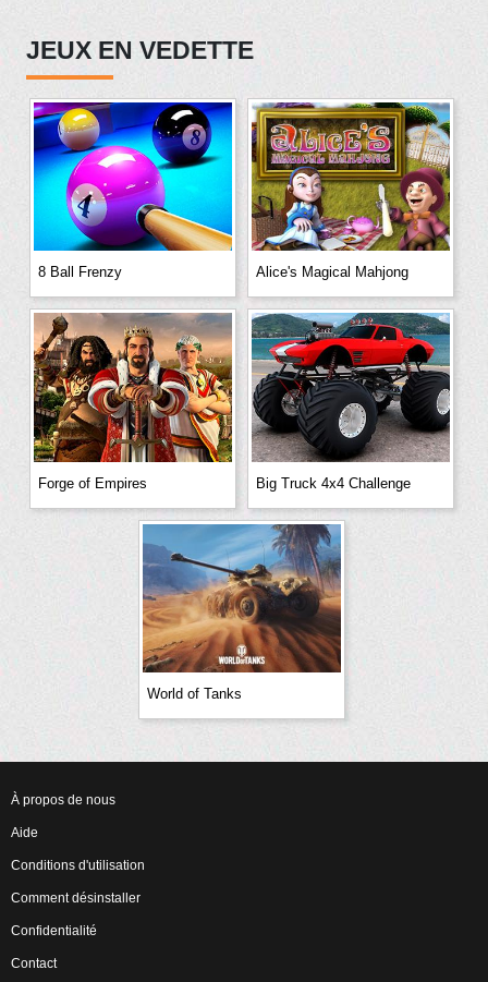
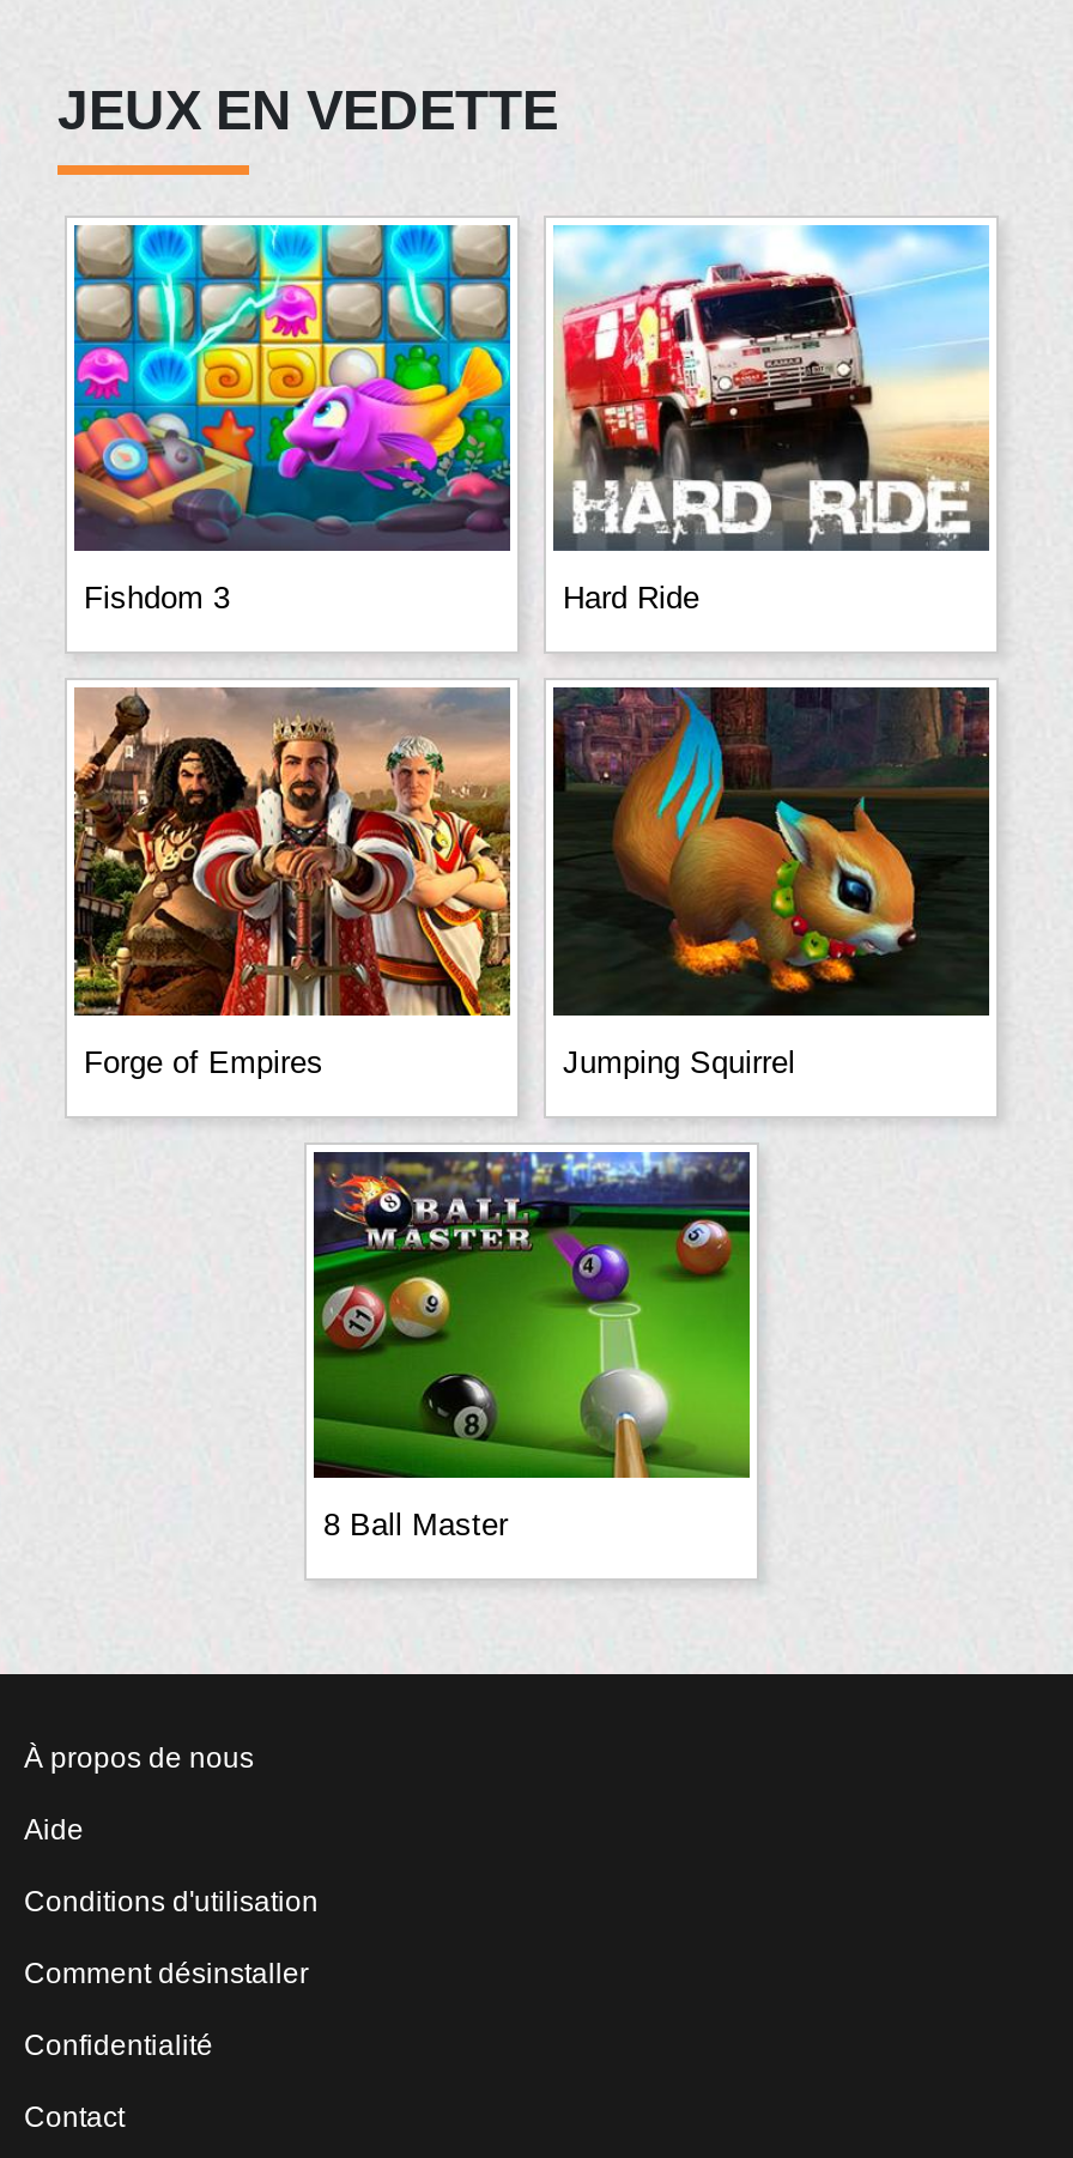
[33,101,408,280] [image] | 8 Ball Frenzy | Alice's Magical Mahjong -> [72,223,699,616] [image] | Fishdom 3 | Hard Ride
[251,101,451,252] [image] -> [551,223,989,553] [image]
[251,312,451,491] [image] | Big Truck 4x4 Challenge -> [551,685,992,1079] [image] | Jumping Squirrel
[142,523,342,702] [image] | World of Tanks -> [311,1150,752,1542] [image] | 8 Ball Master

